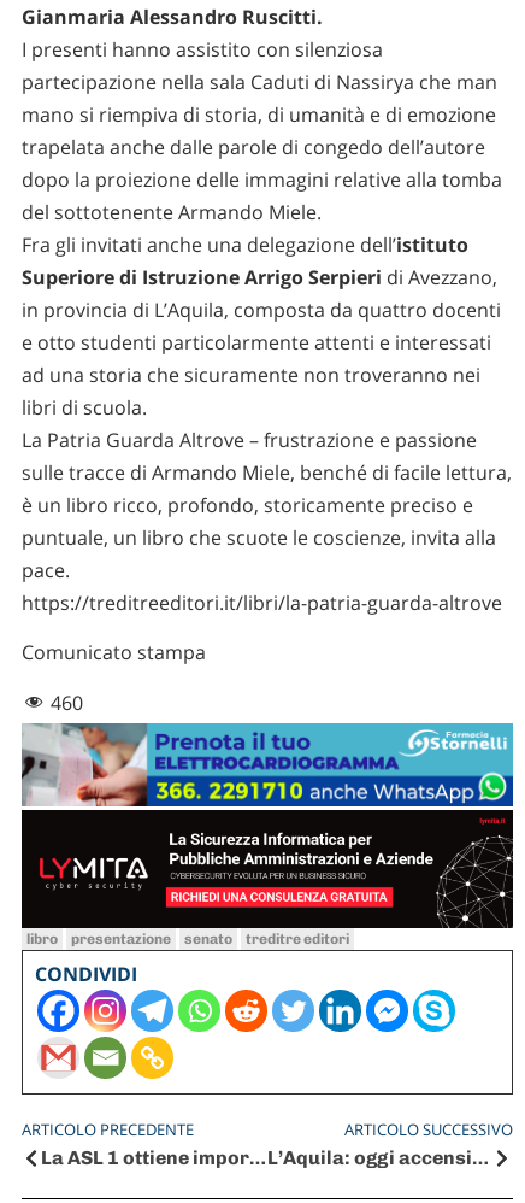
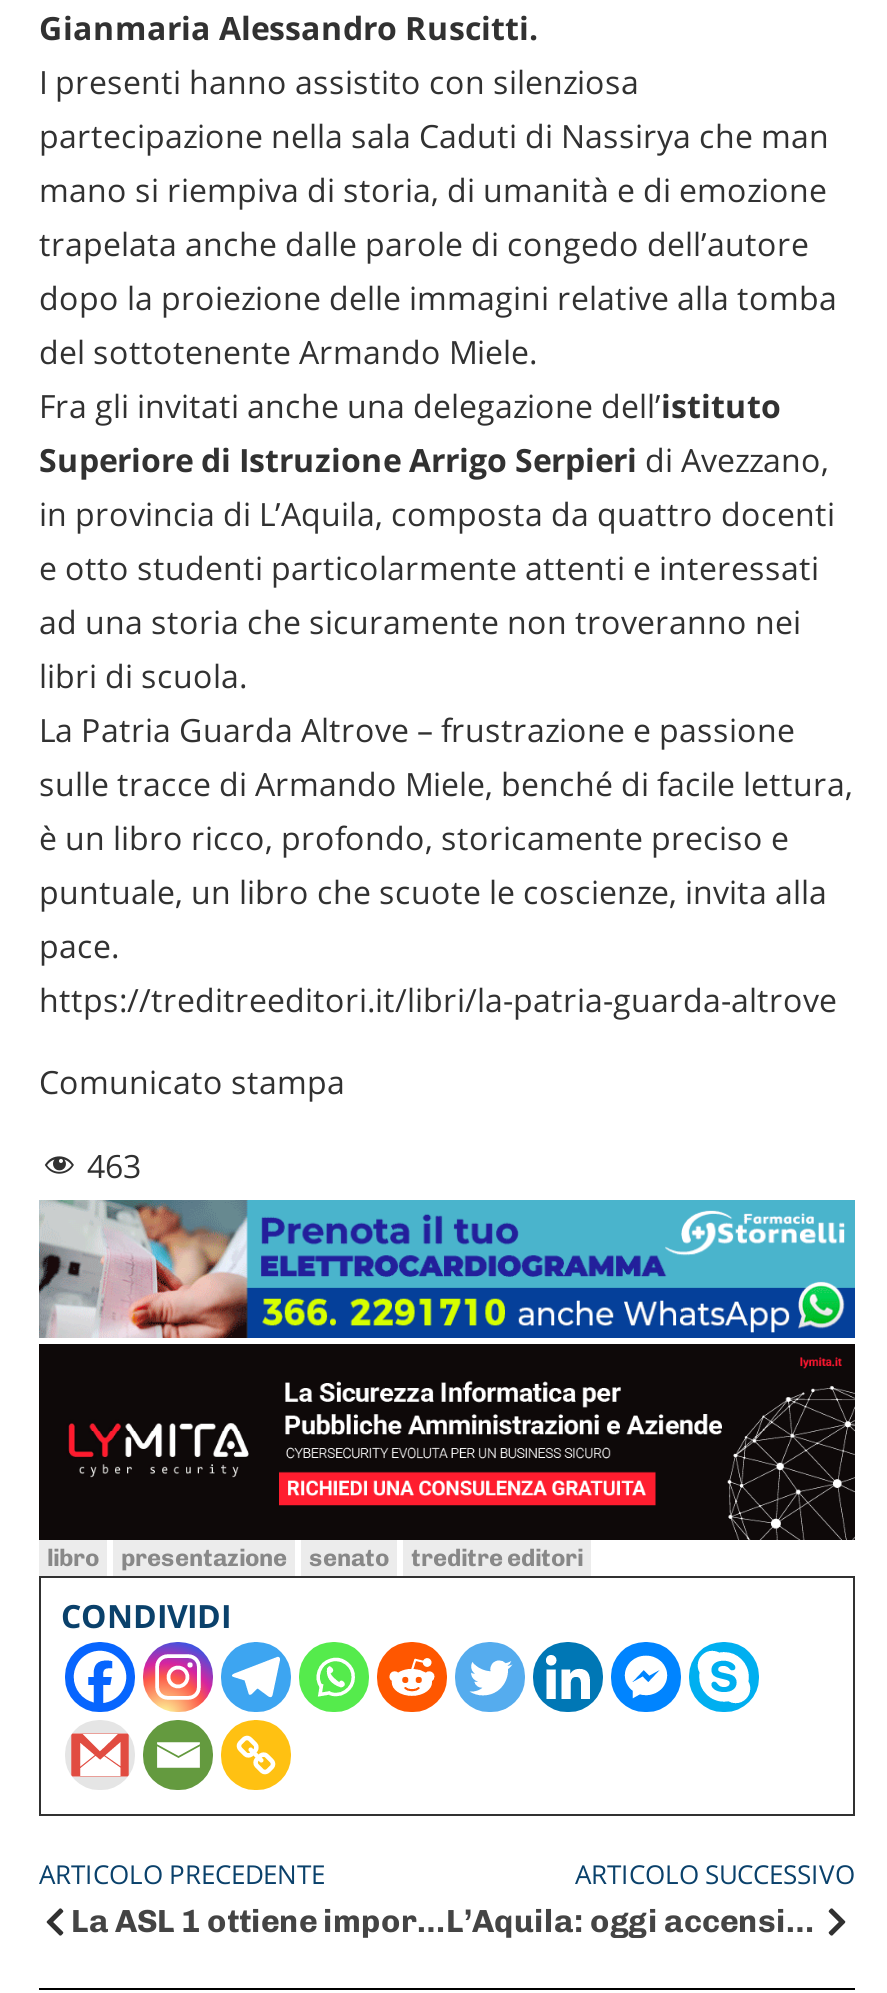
[51,689,83,716] 460 -> [87,1144,141,1188] 463

